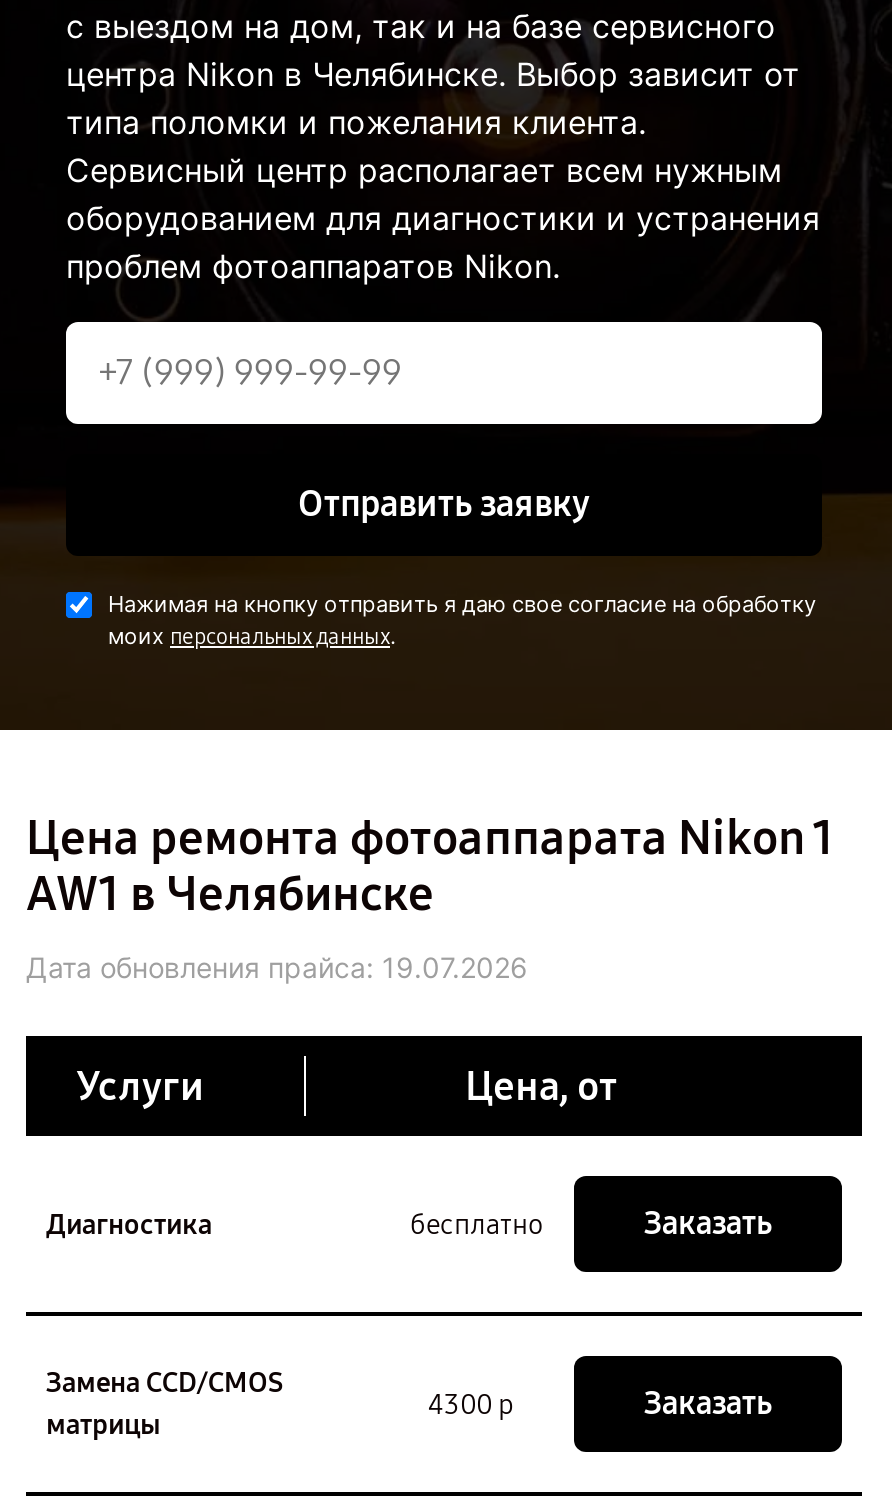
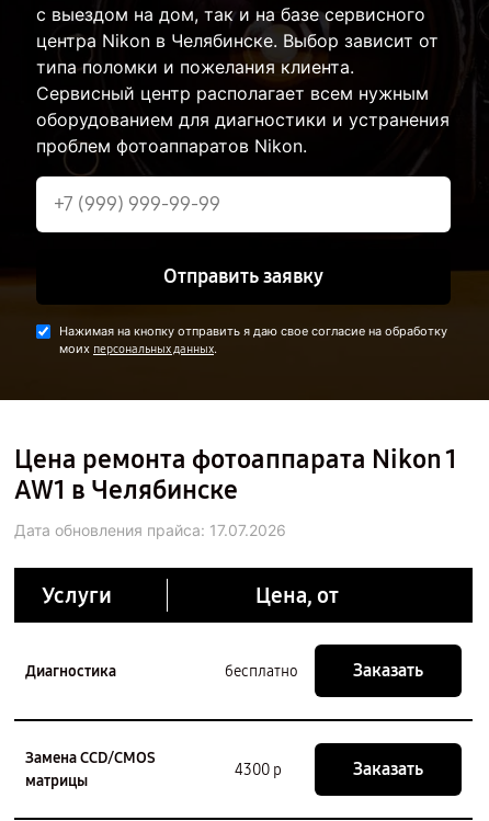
[26,950,528,984] Дата обновления прайса: 19.07.2026 -> [14,521,286,539] Дата обновления прайса: 17.07.2026

